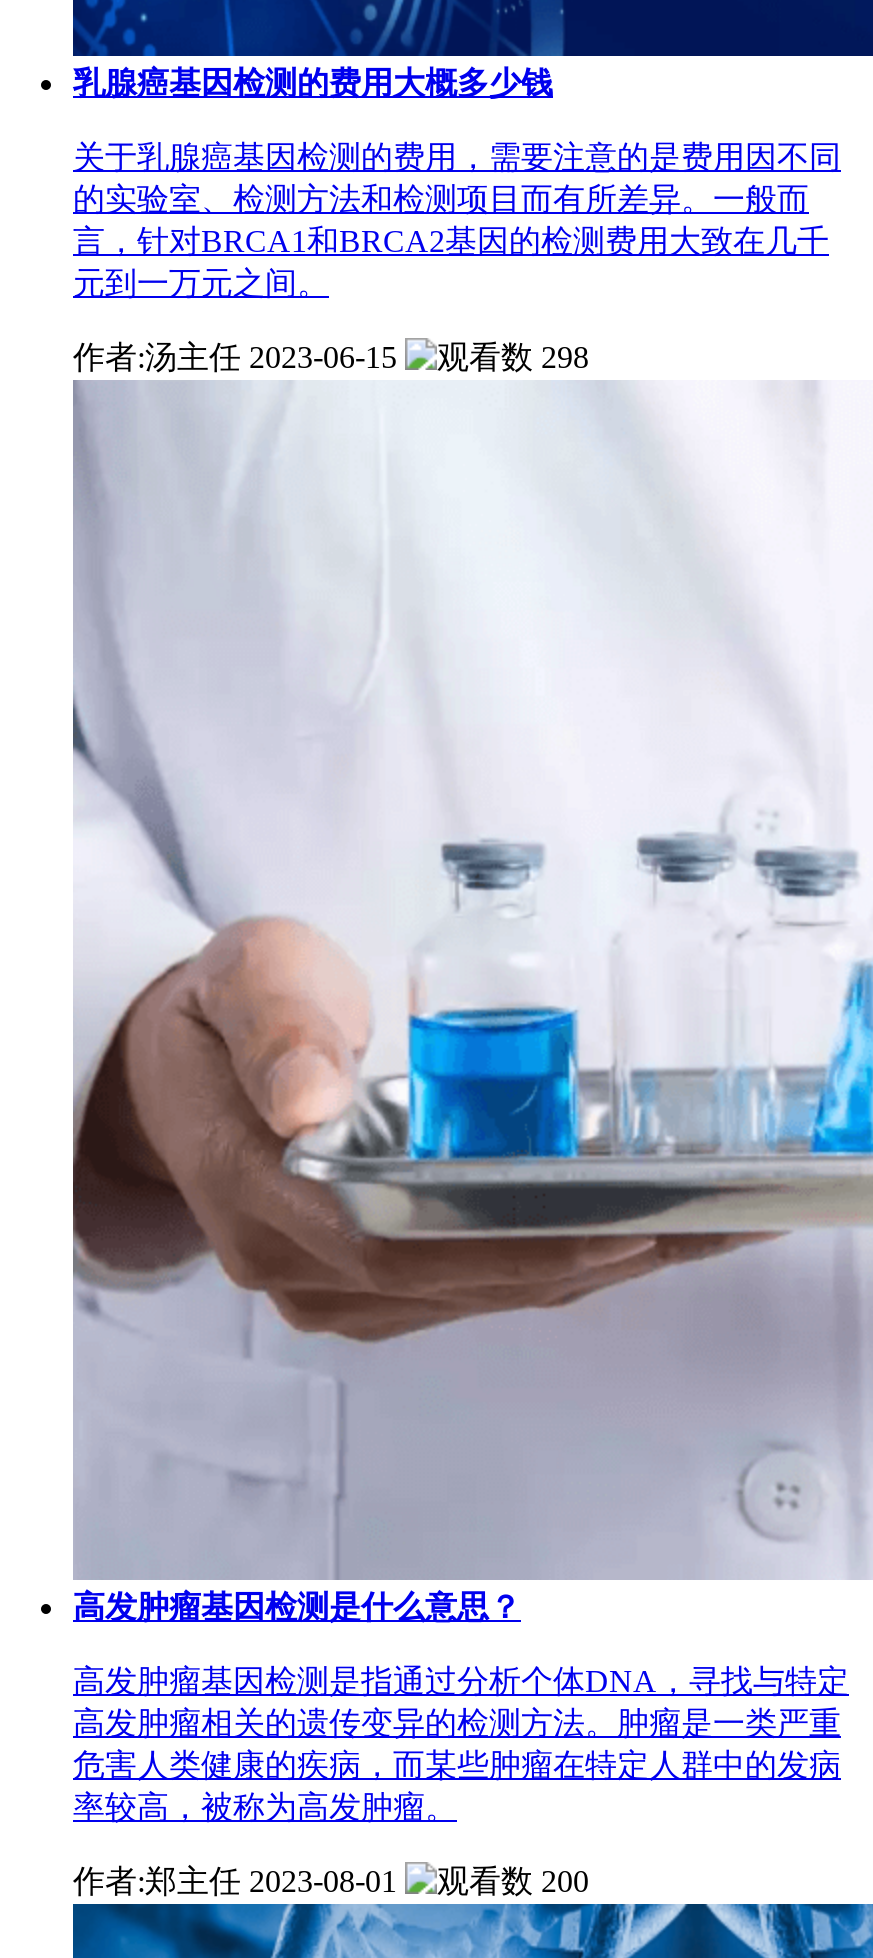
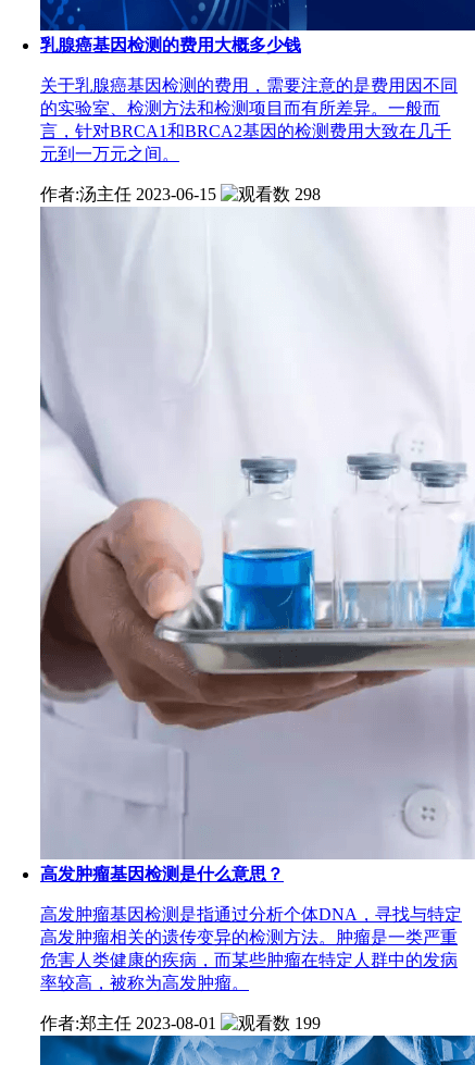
[533,1864,589,1898] 200 -> [290,1014,321,1033] 199

